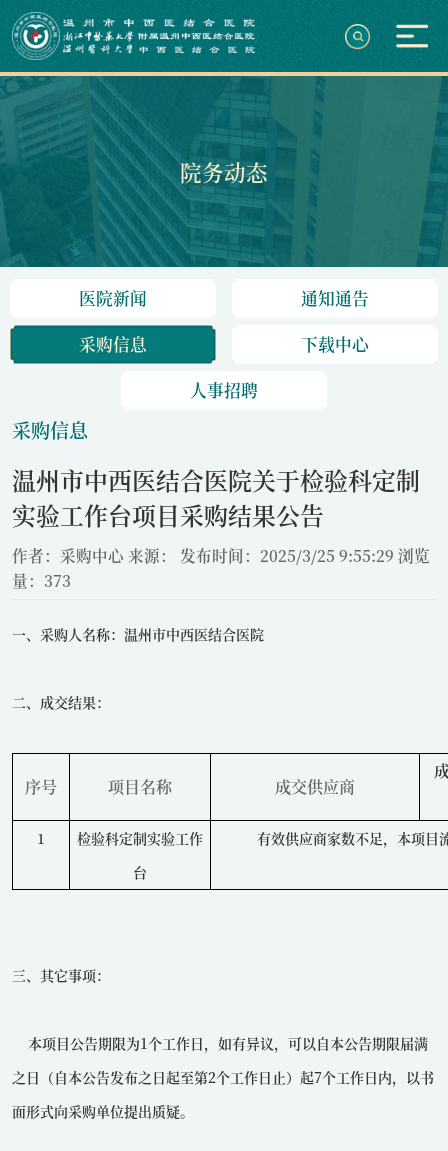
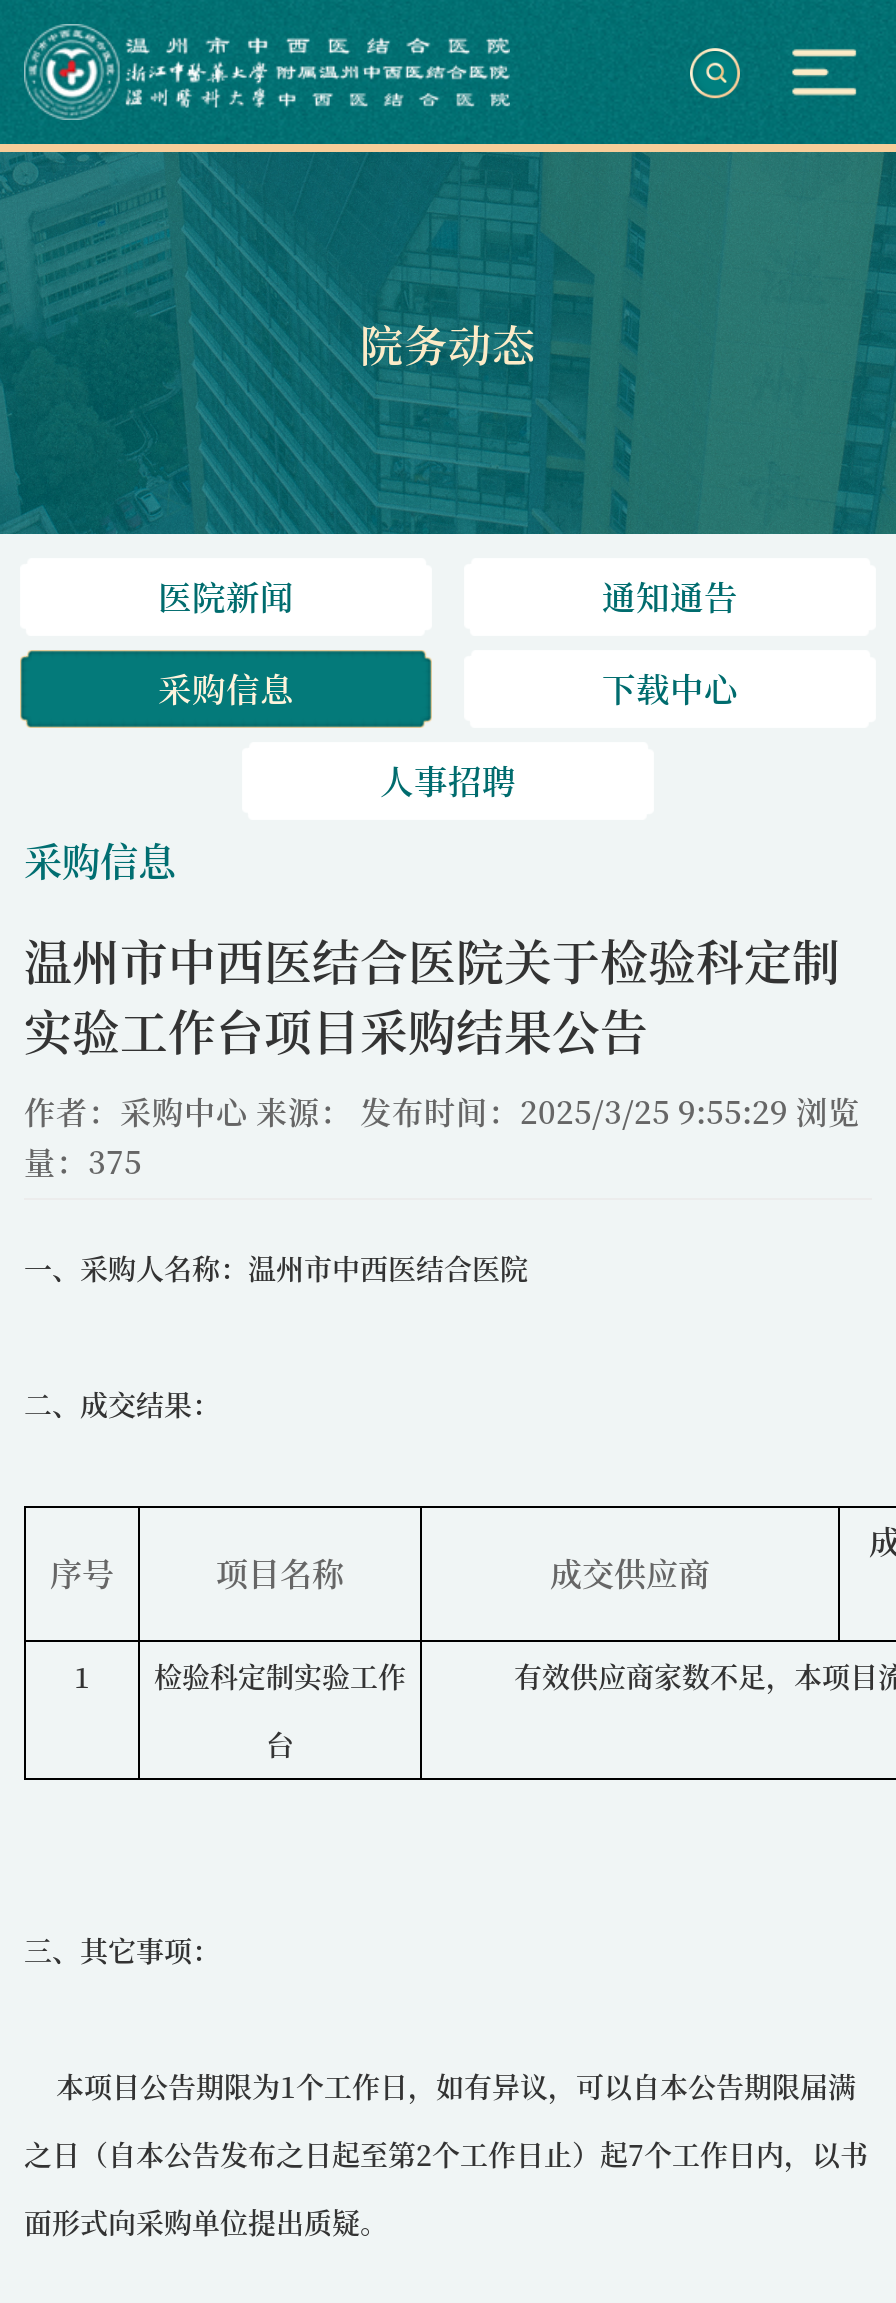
[12,569,71,591] 量：373 -> [24,1137,142,1181] 量：375

